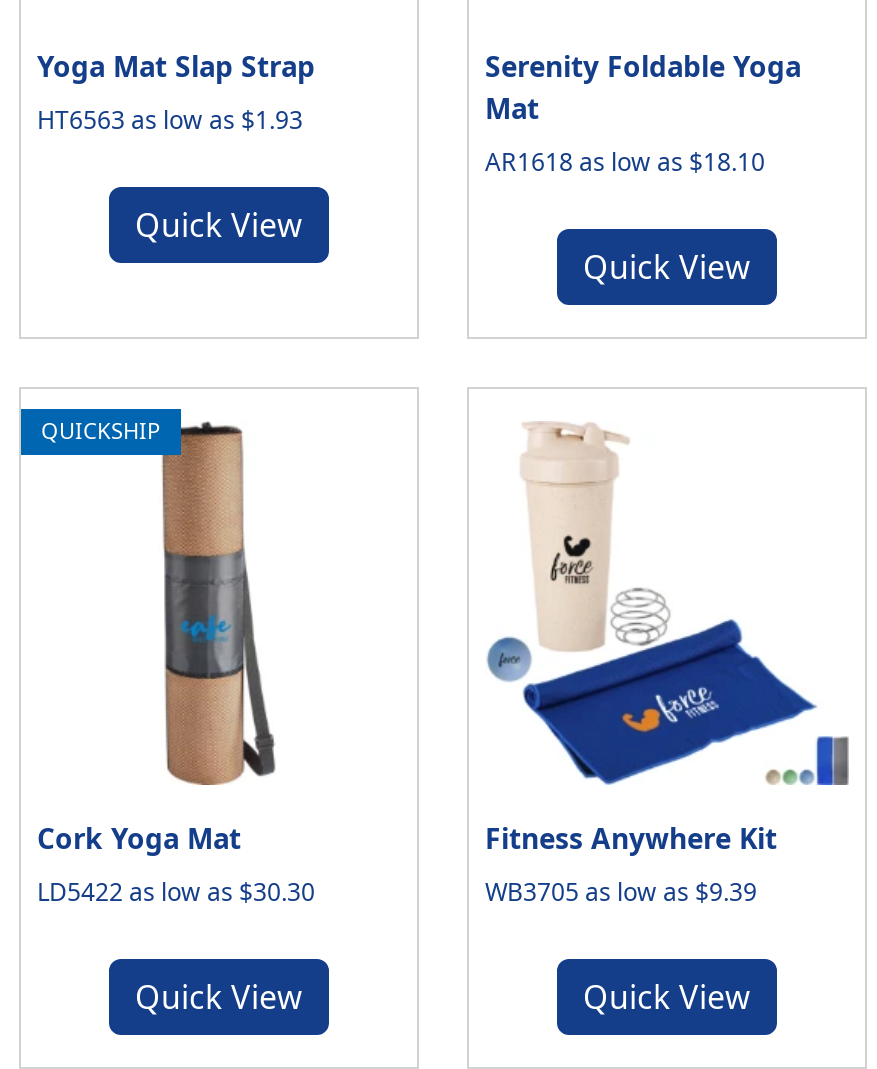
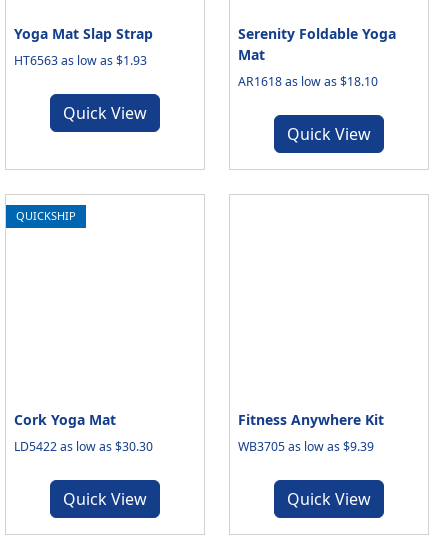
[161,421,277,787] [image] -> none
[485,421,851,787] [image] -> none

